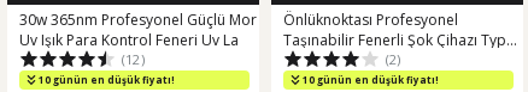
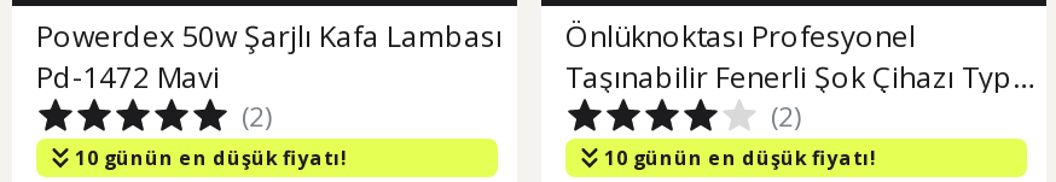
[19,10,257,68] 30w 365nm Profesyonel Güçlü Mor | Uv Işık Para Kontrol Feneri Uv La | (12) -> [36,16,503,133] Powerdex 50w Şarjlı Kafa Lambası | Pd-1472 Mavi | (2)

